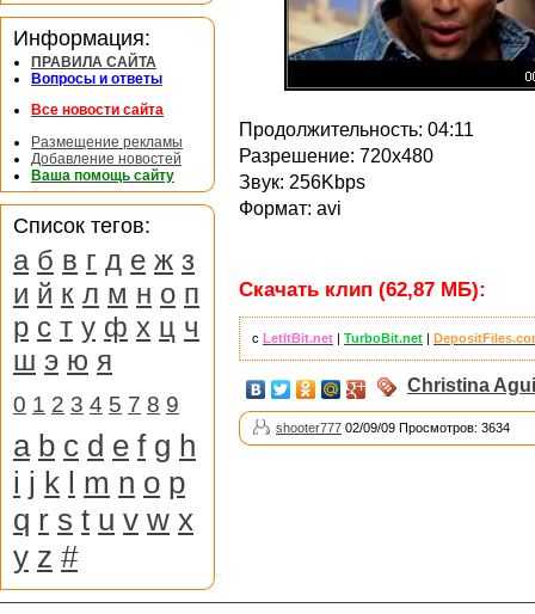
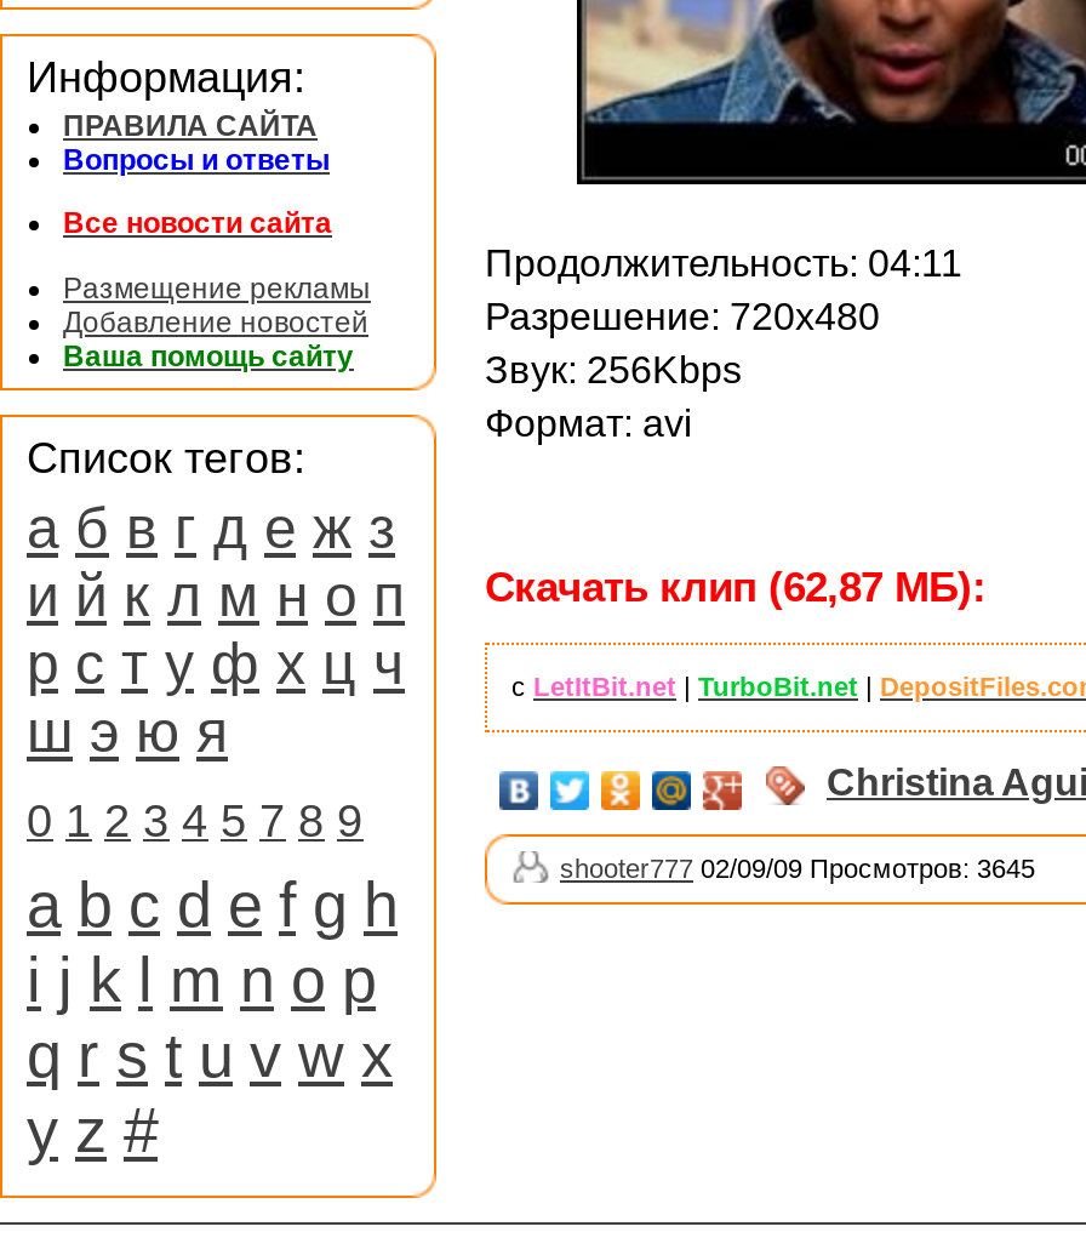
[276,420,510,434] shooter777 02/09/09 Просмотров: 3634 -> [560,853,1035,882] shooter777 02/09/09 Просмотров: 3645

